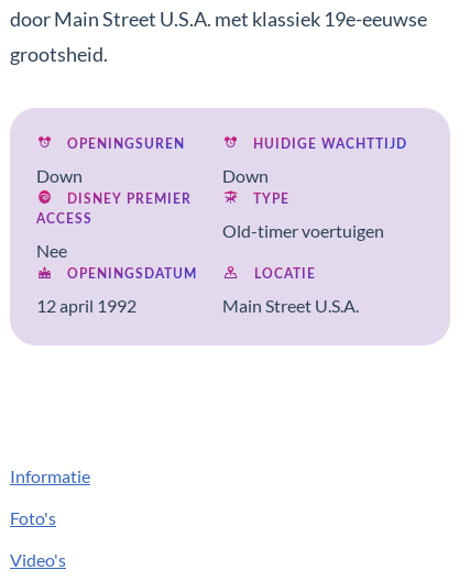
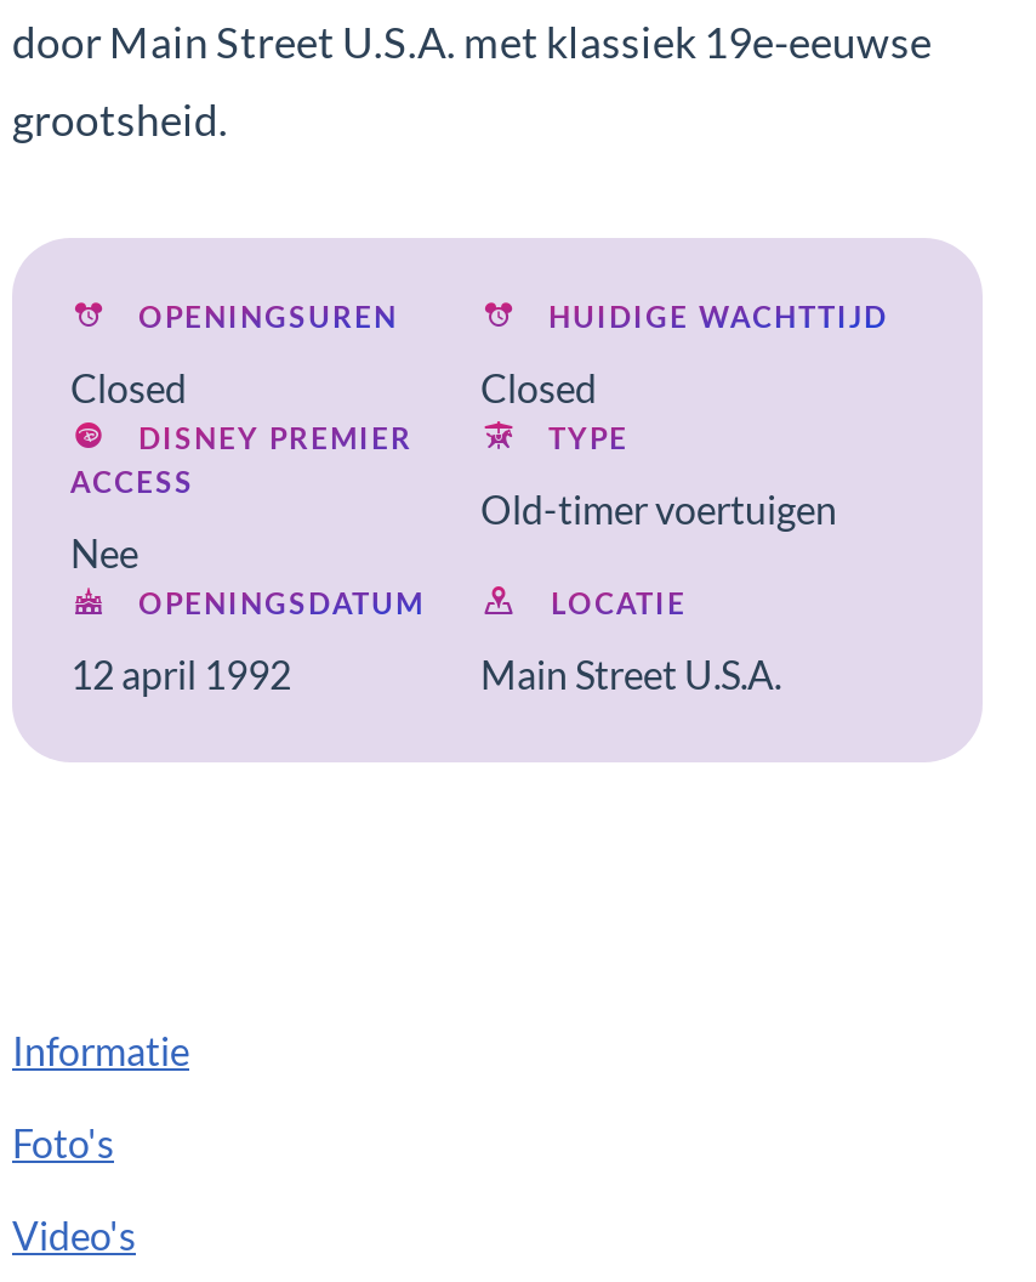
[36,165,83,186] Down -> [70,364,187,410] Closed
[222,165,269,186] Down -> [480,364,597,410] Closed

